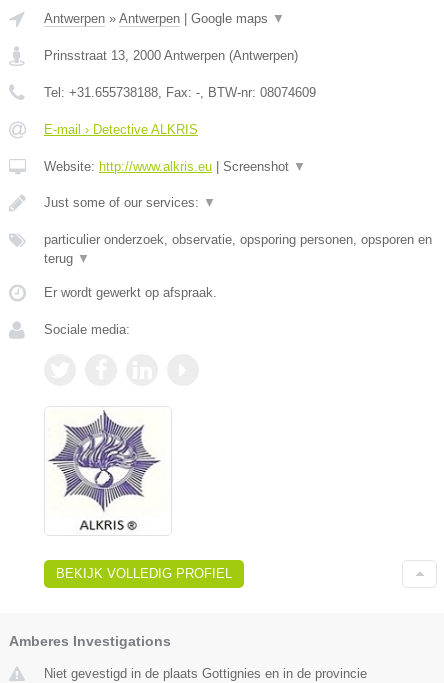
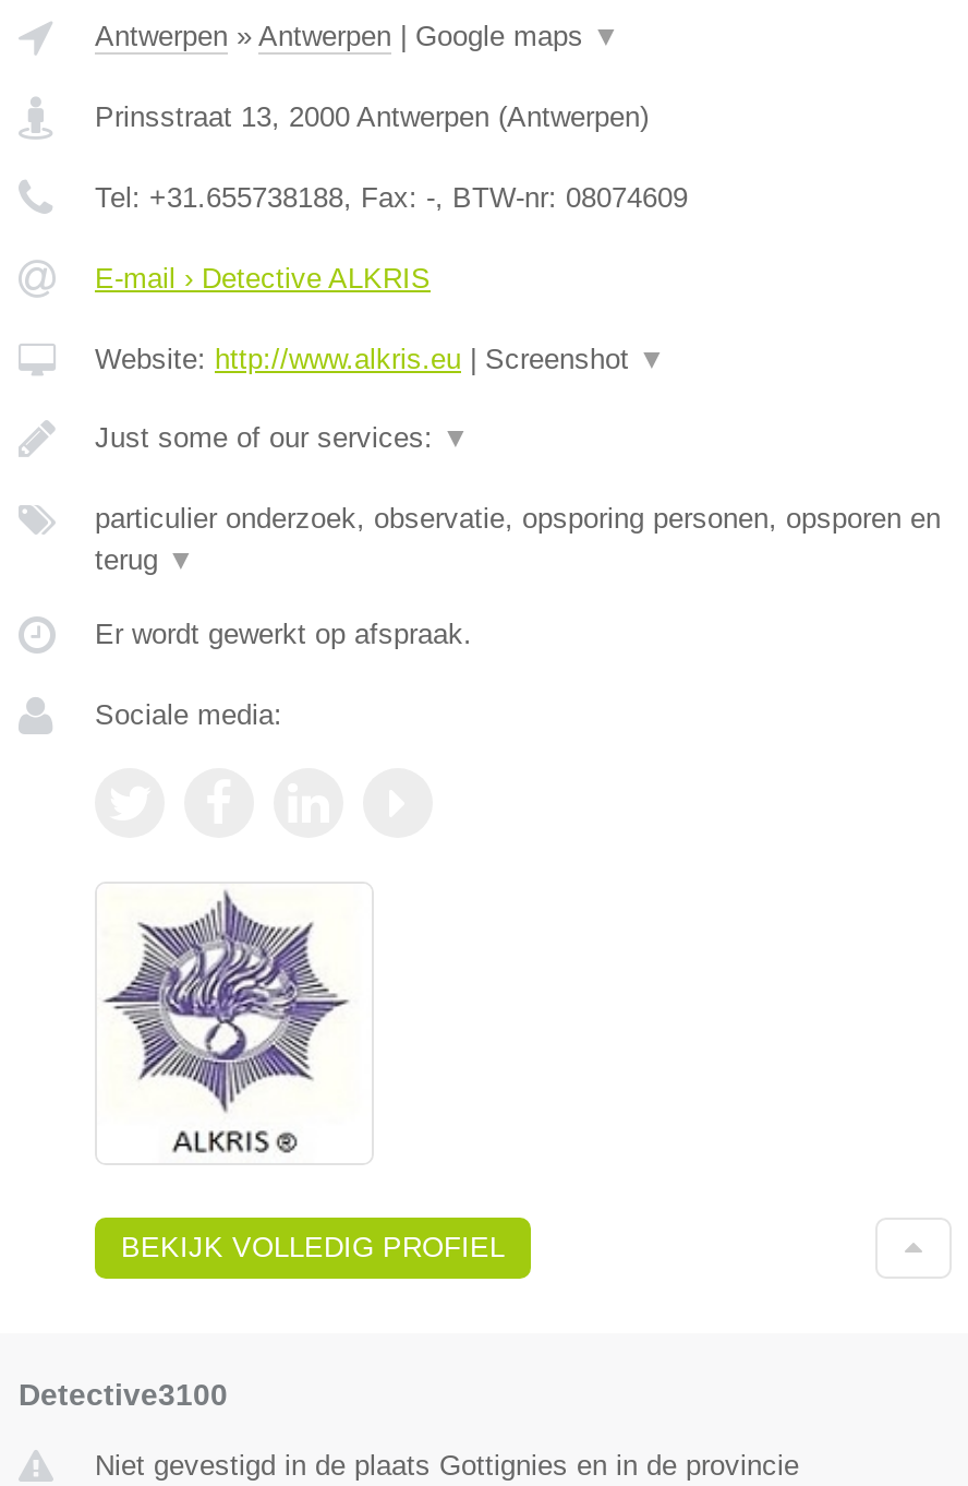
[9,633,171,649] Amberes Investigations -> [19,1376,228,1411] Detective3100

